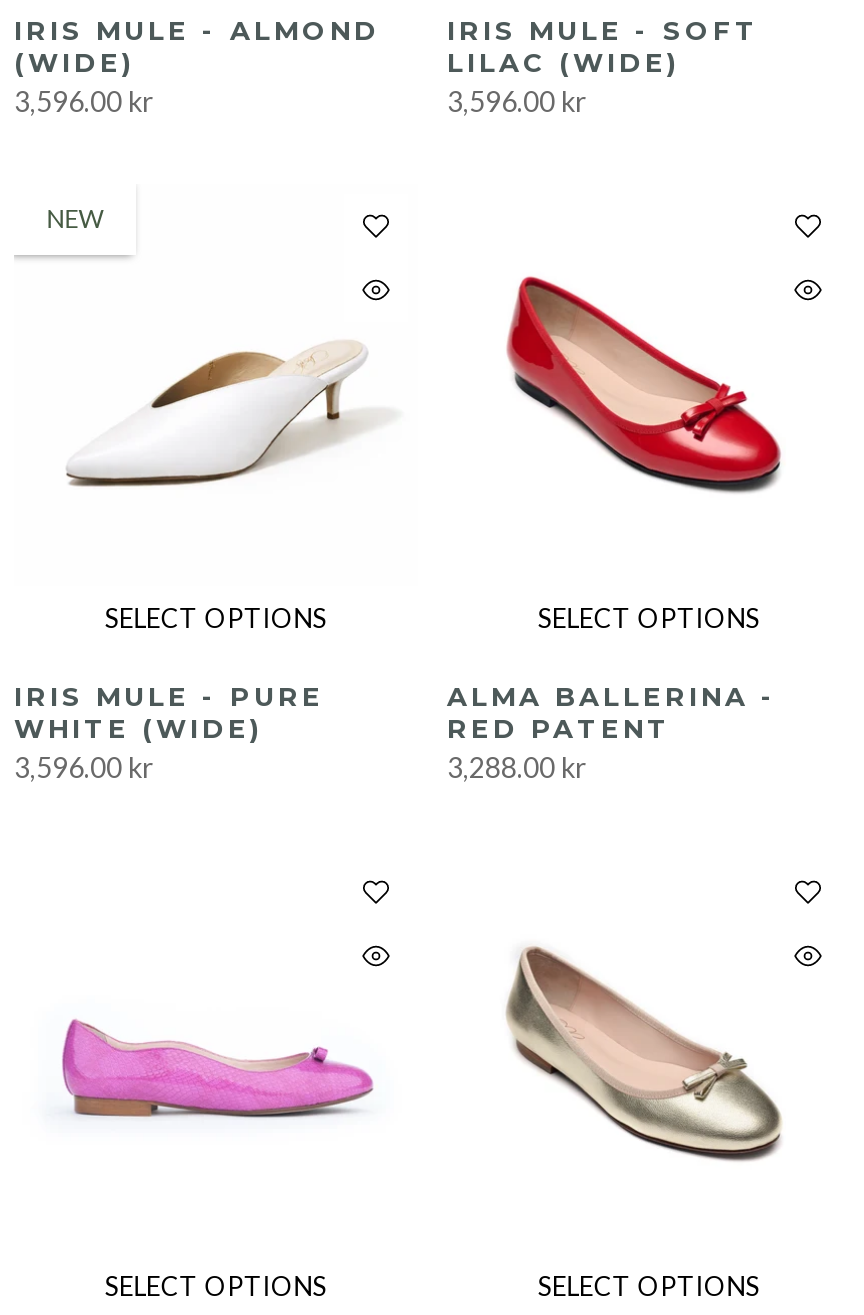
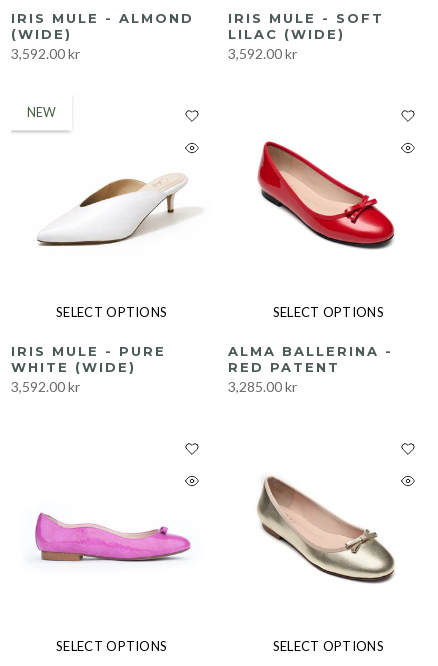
[14,83,152,117] 3,596.00 kr -> [11,44,80,61] 3,592.00 kr
[447,83,585,117] 3,596.00 kr -> [227,44,296,61] 3,592.00 kr
[14,750,152,784] 3,596.00 kr -> [11,378,80,395] 3,592.00 kr
[447,750,585,784] 3,288.00 kr -> [227,378,296,395] 3,285.00 kr

